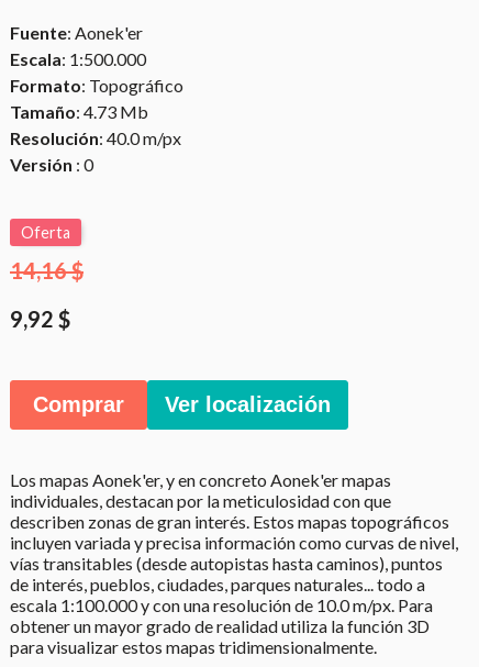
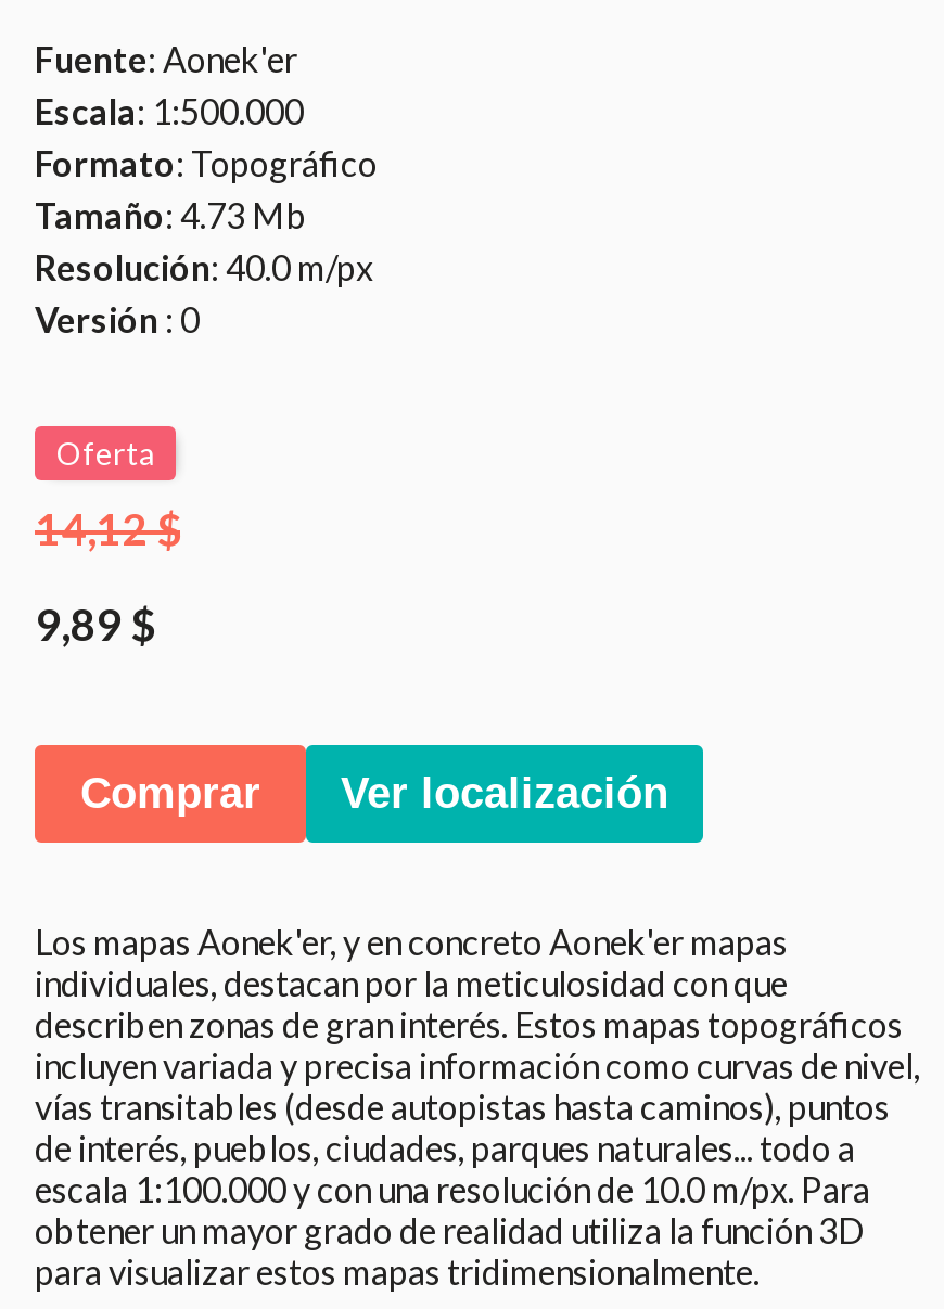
[10,257,83,284] 14,16 $ -> [35,502,180,554] 14,12 $
[10,305,70,332] 9,92 $ -> [35,598,154,650] 9,89 $

